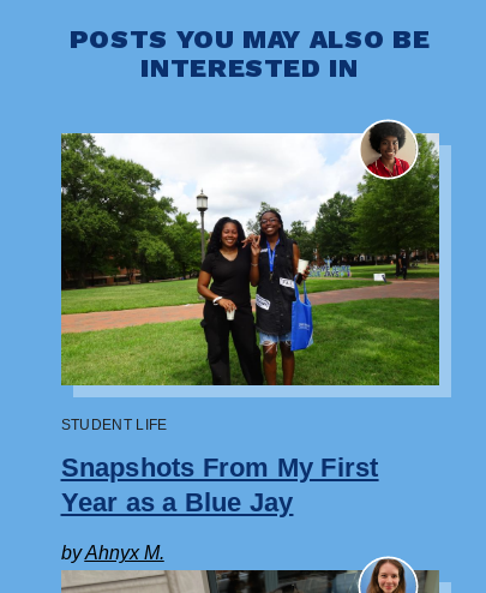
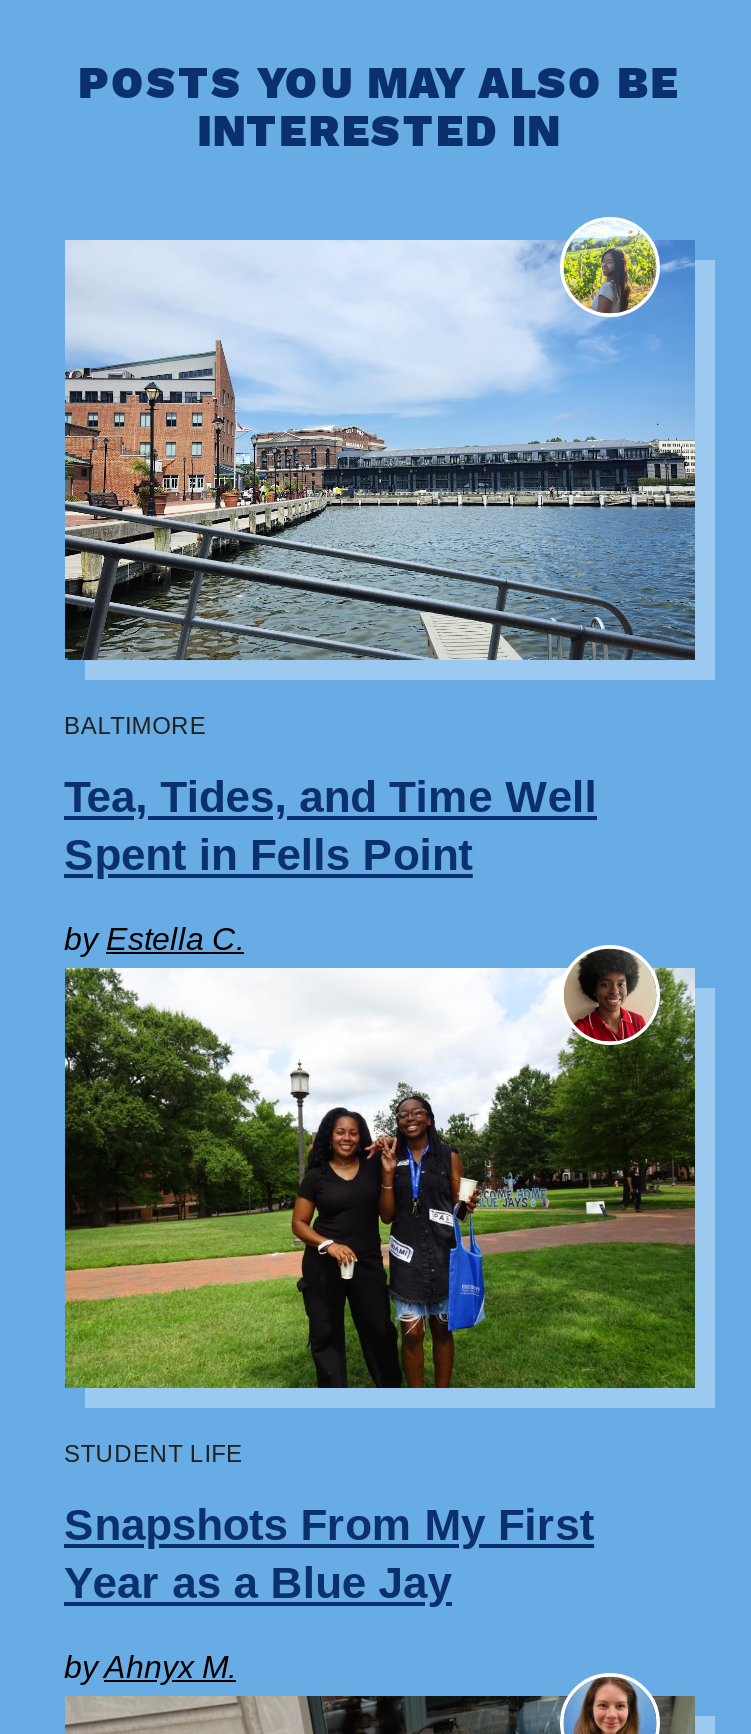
none -> [63,218,695,956] [image] | BALTIMORE | Tea, Tides, and Time Well | Spent in Fells Point | by Estella C.

